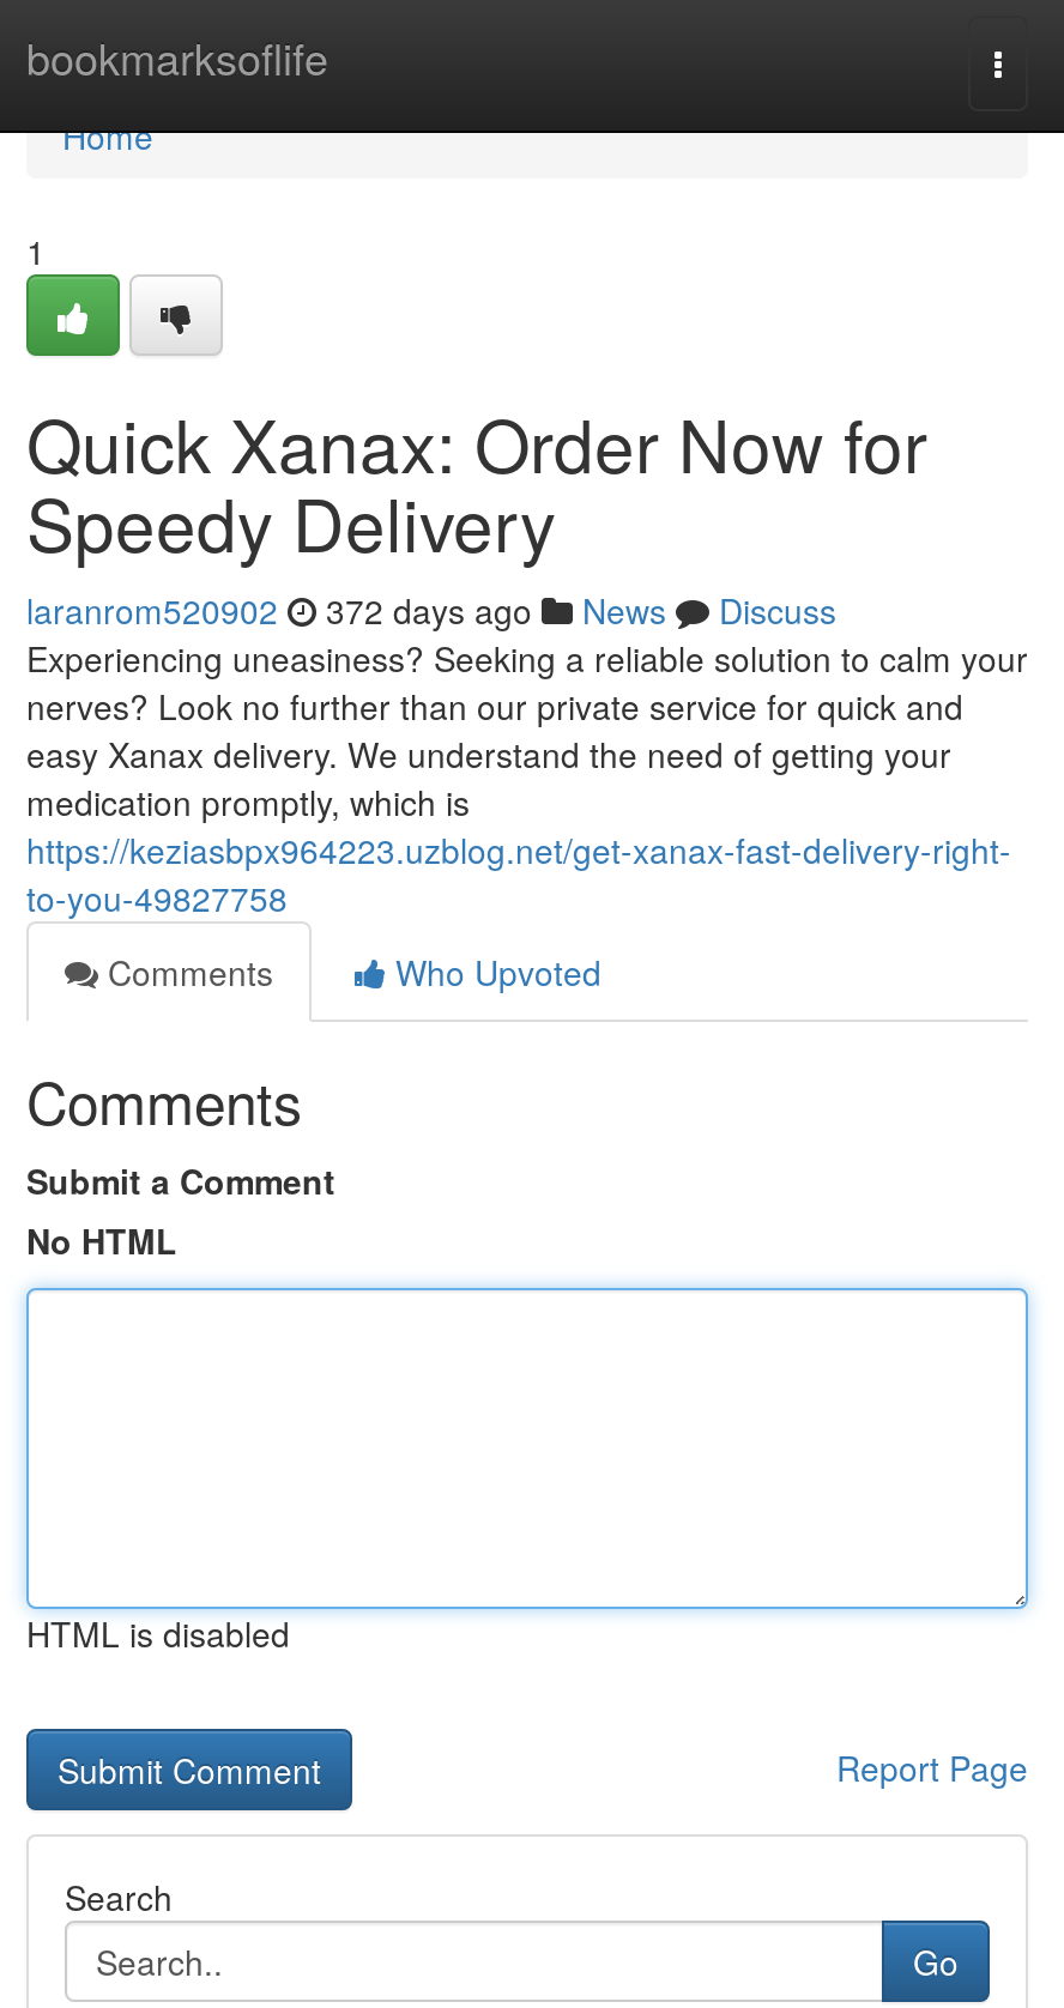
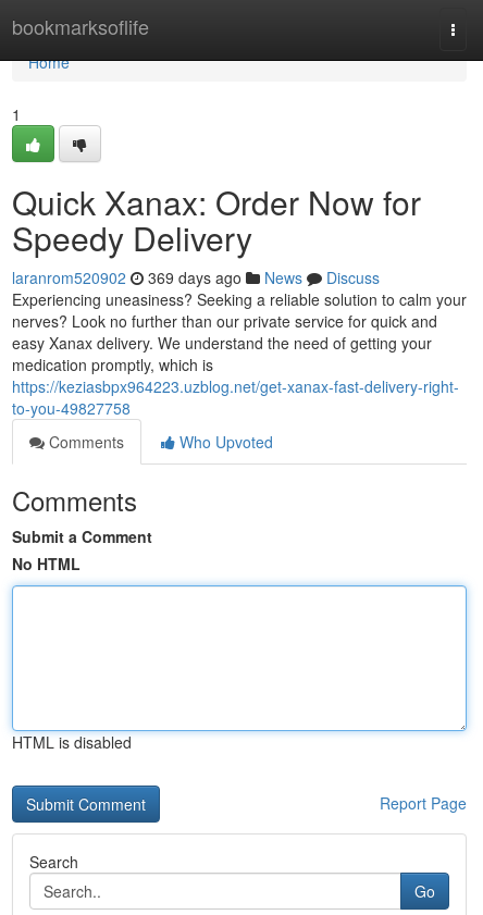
[26,586,836,634] laranrom520902 372 days ago News Discuss -> [12,267,380,288] laranrom520902 369 days ago News Discuss

